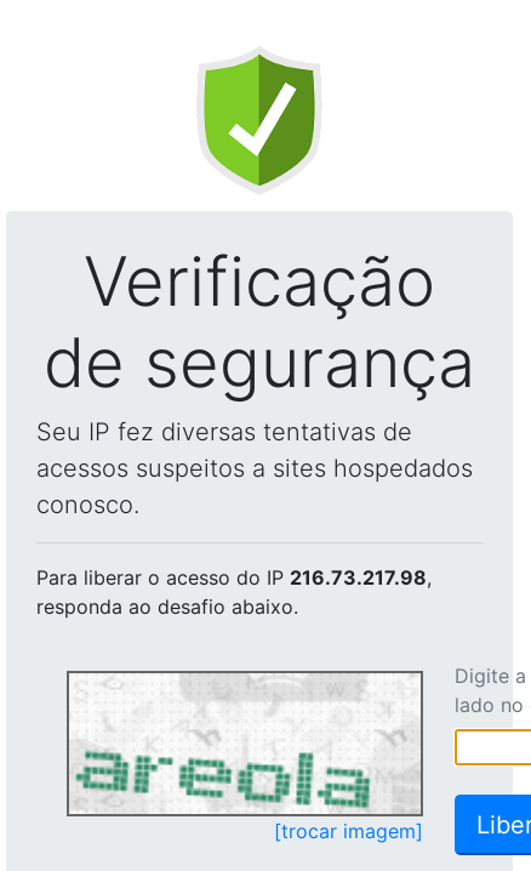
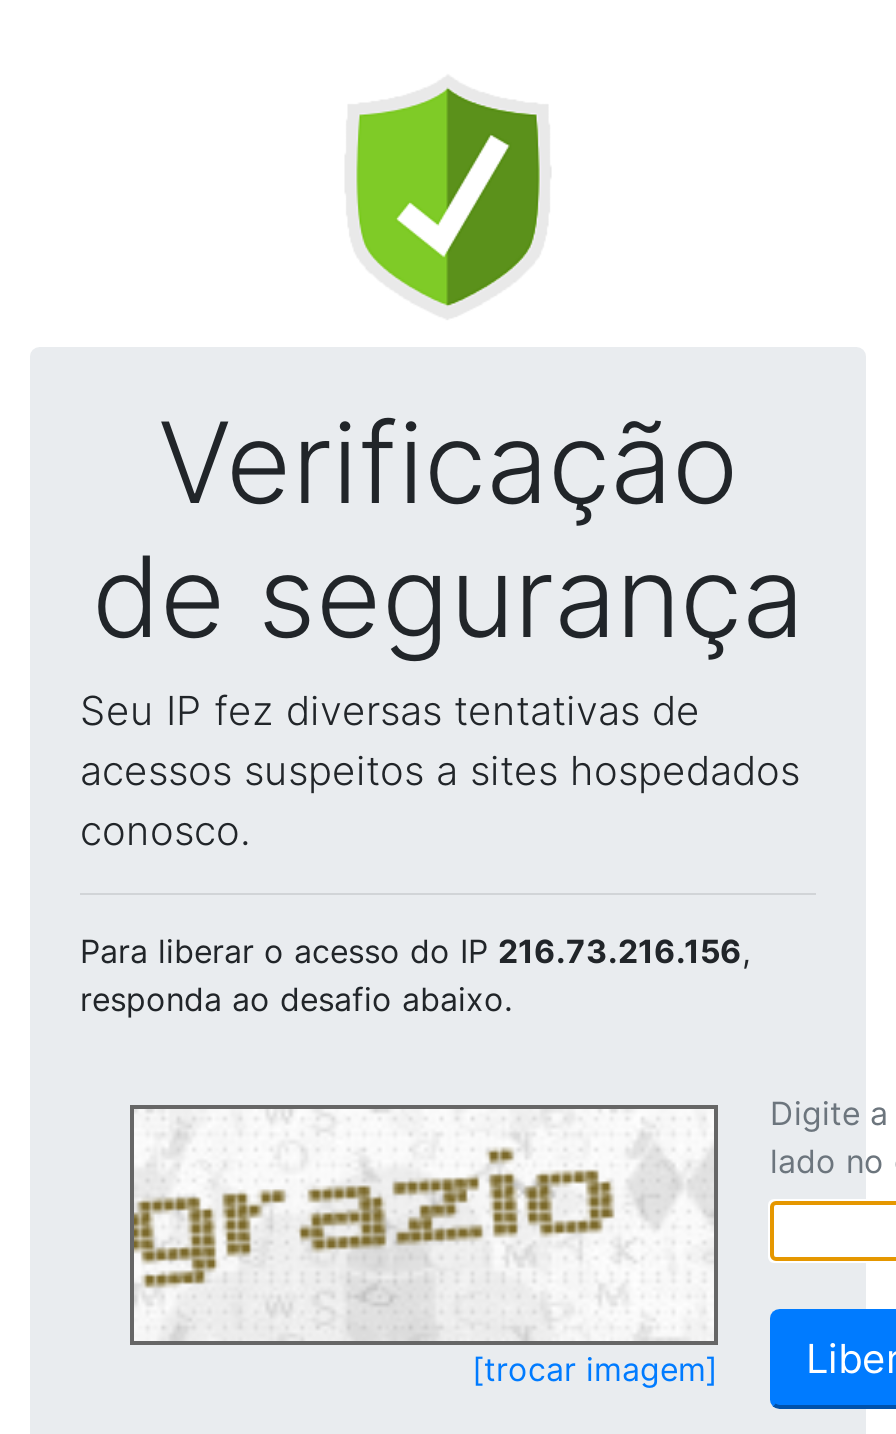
[36,565,432,590] Para liberar o acesso do IP 216.73.217.98, -> [80,931,750,971] Para liberar o acesso do IP 216.73.216.156,
[69,677,418,812] [image] -> [132,1113,712,1339] [image]

